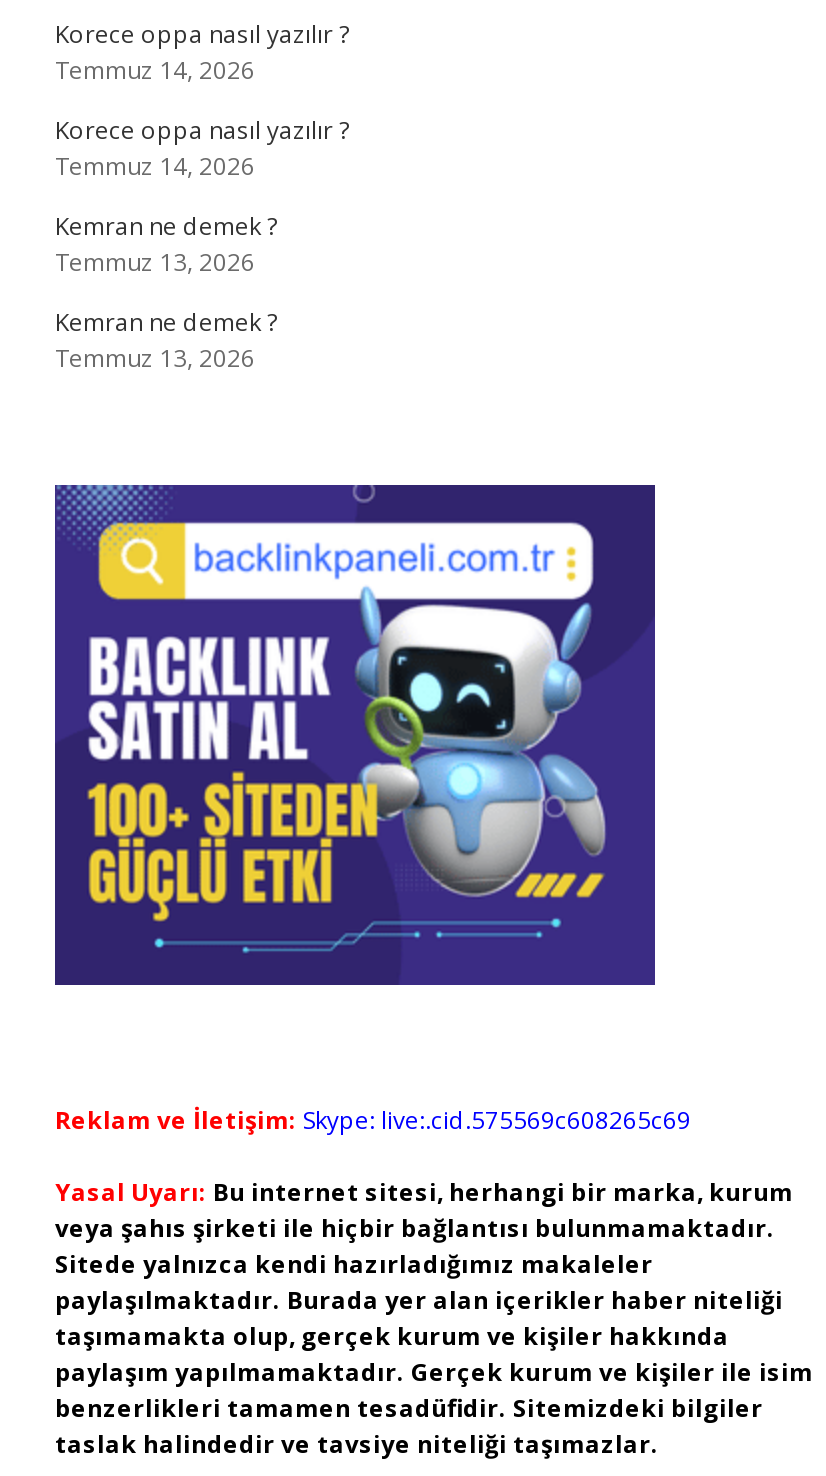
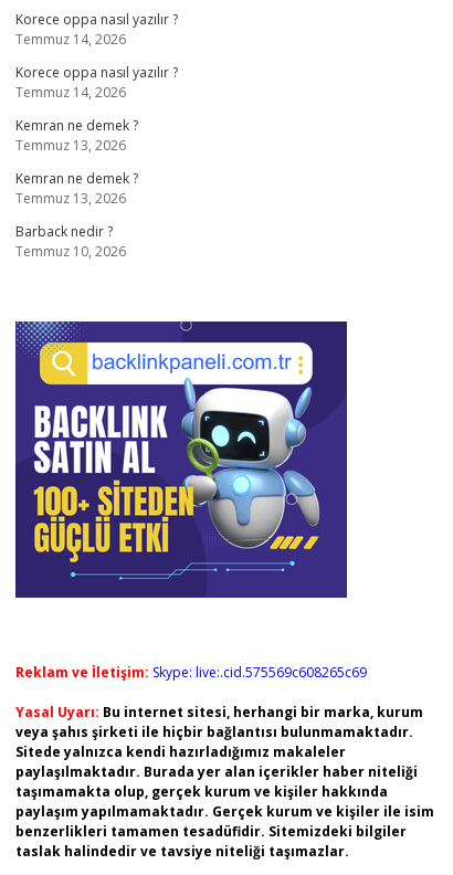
none -> [15,222,126,261] Barback nedir ? | Temmuz 10, 2026

